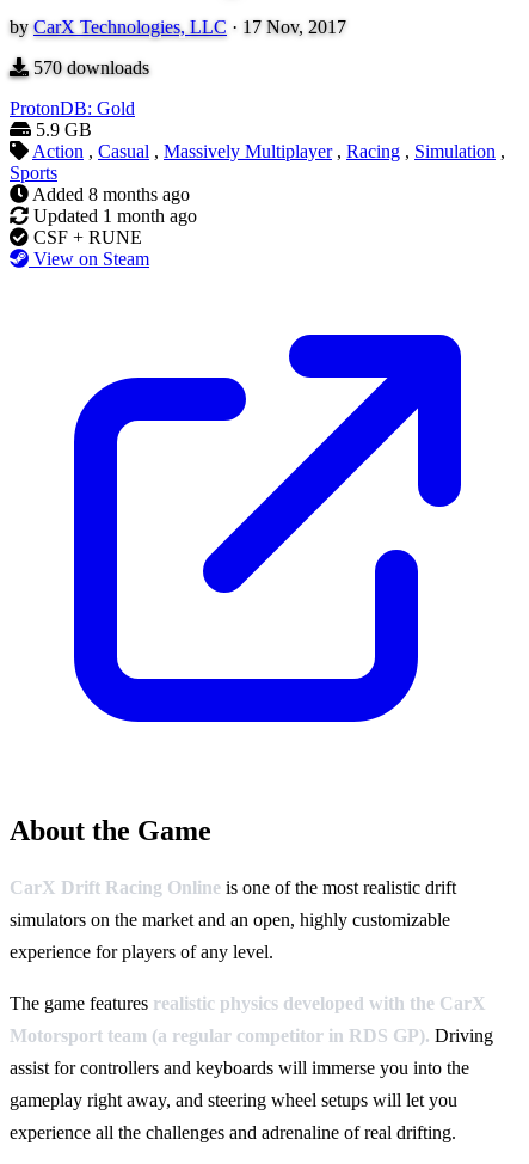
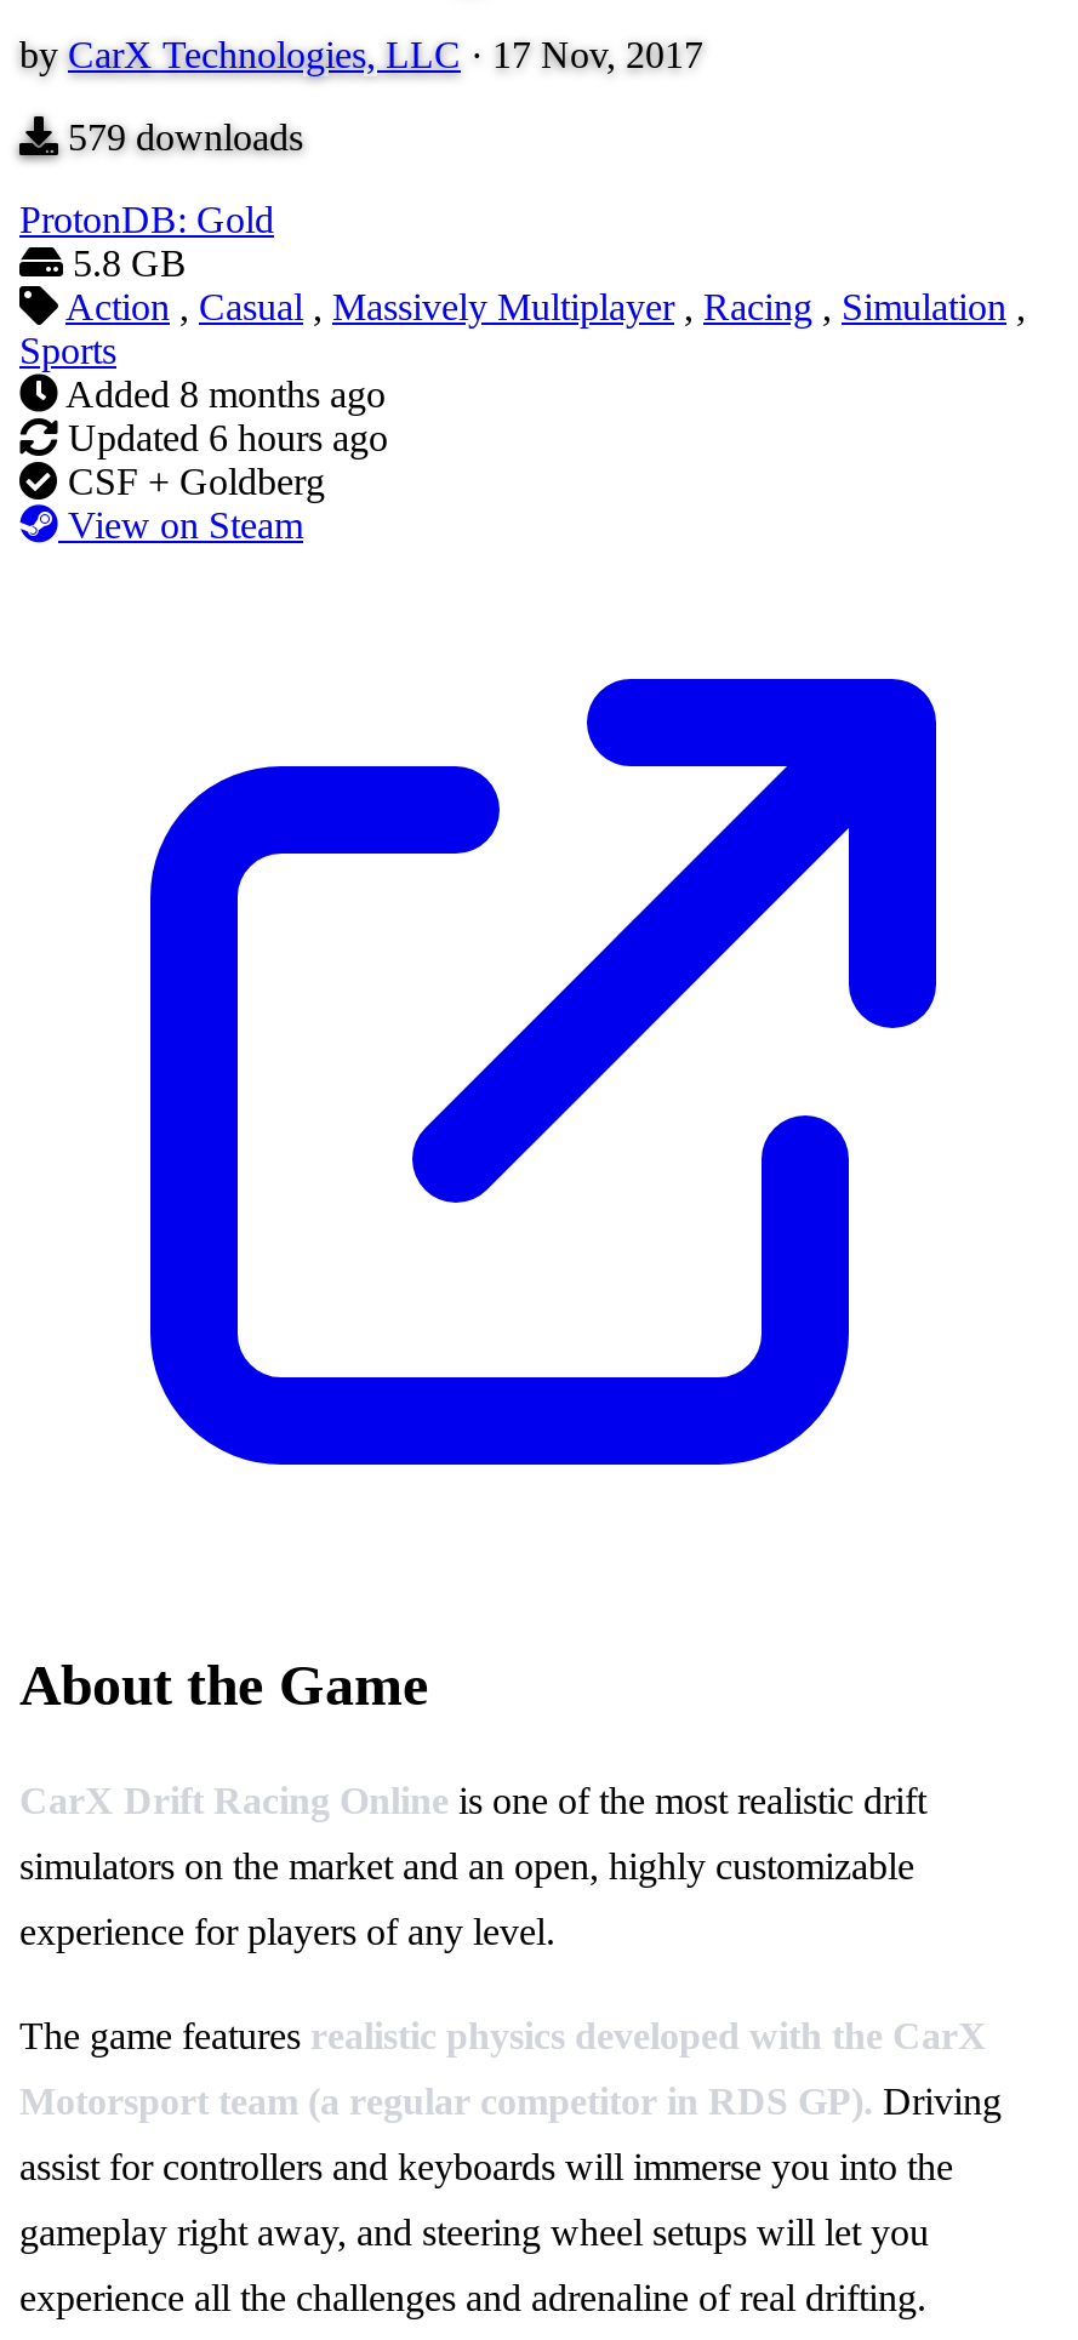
[33,58,149,78] 570 downloads -> [68,117,303,159] 579 downloads
[36,120,92,140] 5.9 GB -> [73,243,187,285] 5.8 GB
[33,206,197,226] Updated 1 month ago -> [68,418,388,459] Updated 6 hours ago
[33,228,142,248] CSF + RUNE -> [68,462,325,503] CSF + Goldberg

